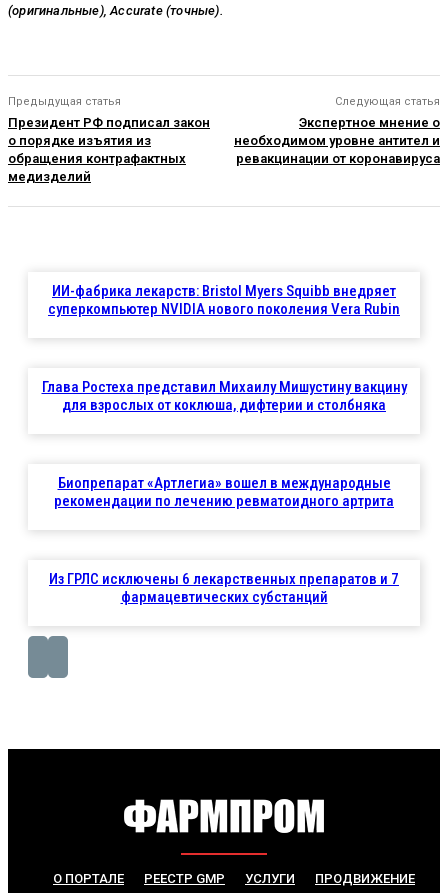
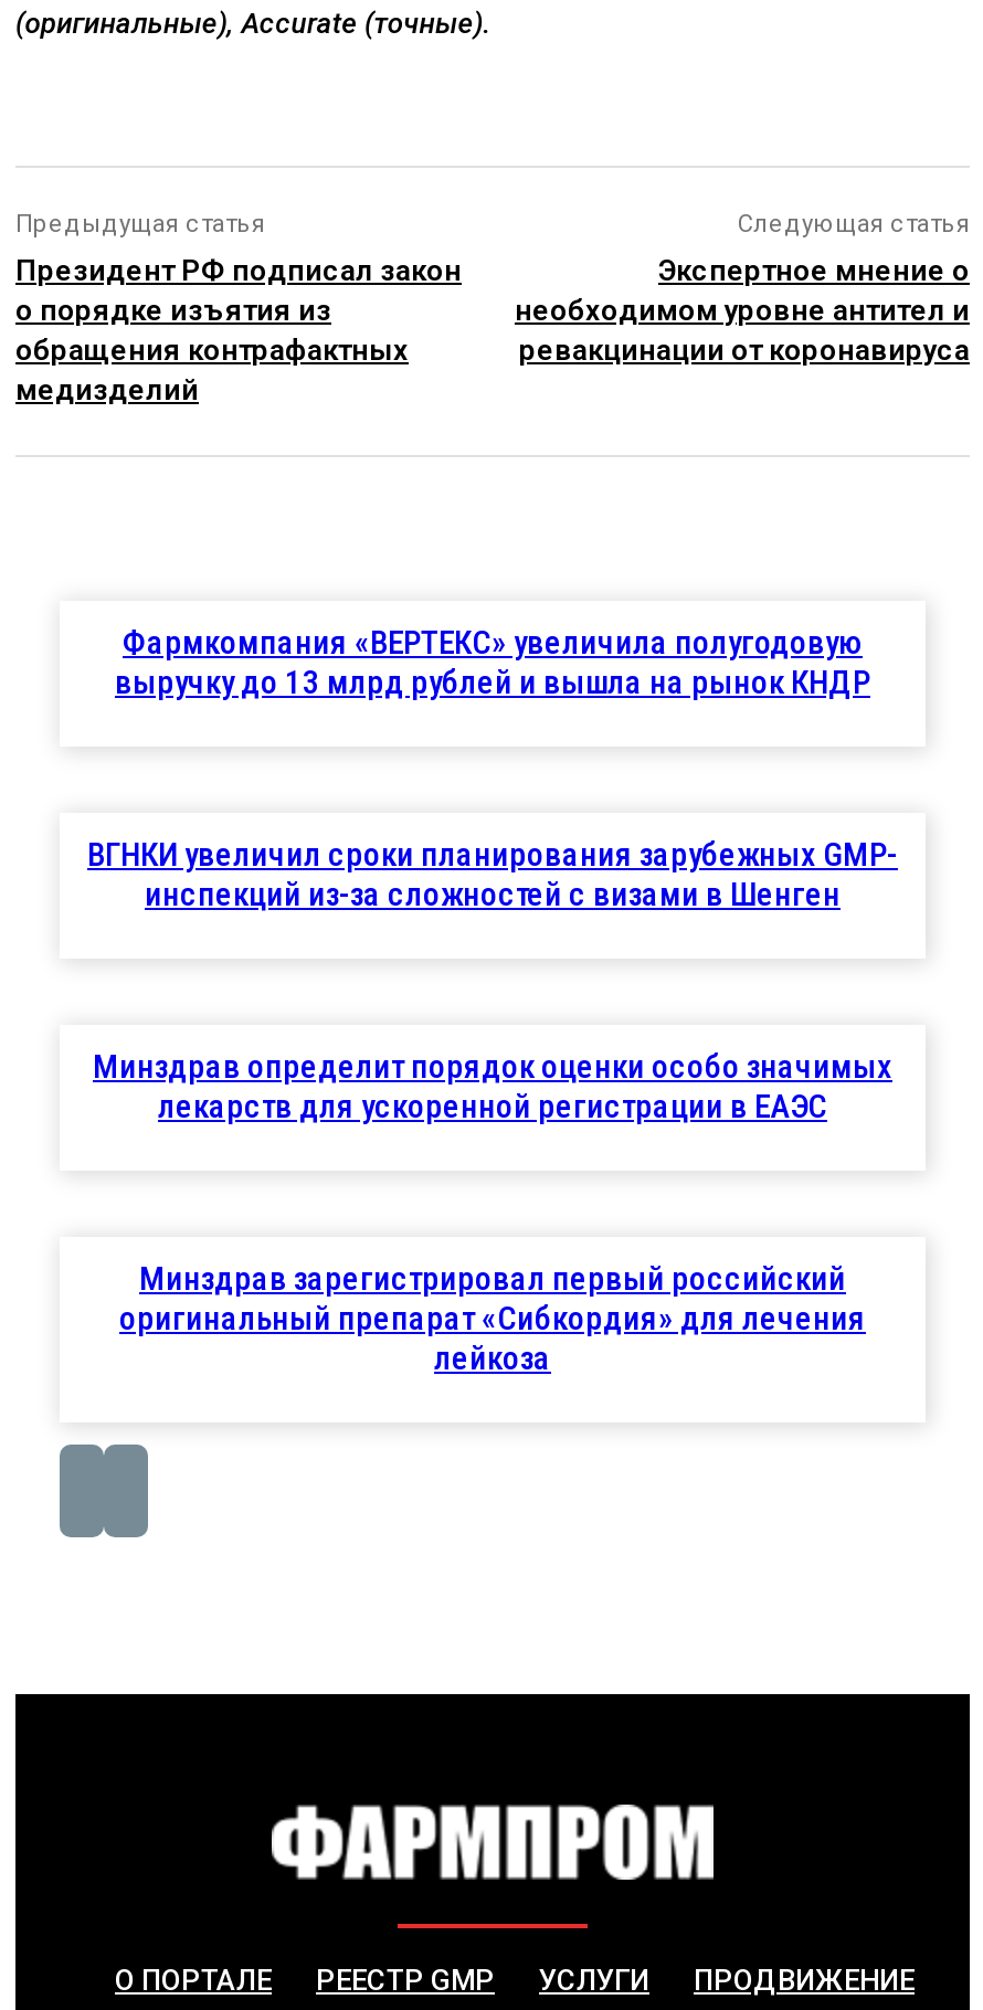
[48,282,400,318] ИИ-фабрика лекарств: Bristol Myers Squibb внедряет | суперкомпьютер NVIDIA нового поколения Vera Rubin -> [115,624,870,703] Фармкомпания «ВЕРТЕКС» увеличила полугодовую | выручку до 13 млрд рублей и вышла на рынок КНДР
[41,378,406,414] Глава Ростеха представил Михаилу Мишустину вакцину | для взрослых от коклюша, дифтерии и столбняка -> [87,836,898,915] ВГНКИ увеличил сроки планирования зарубежных GMP- | инспекций из-за сложностей с визами в Шенген
[54,474,394,510] Биопрепарат «Артлегиа» вошел в международные | рекомендации по лечению ревматоидного артрита -> [93,1048,892,1127] Минздрав определит порядок оценки особо значимых | лекарств для ускоренной регистрации в ЕАЭС
[49,570,399,606] Из ГРЛС исключены 6 лекарственных препаратов и 7 | фармацевтических субстанций -> [119,1260,866,1379] Минздрав зарегистрировал первый российский | оригинальный препарат «Сибкордия» для лечения | лейкоза

